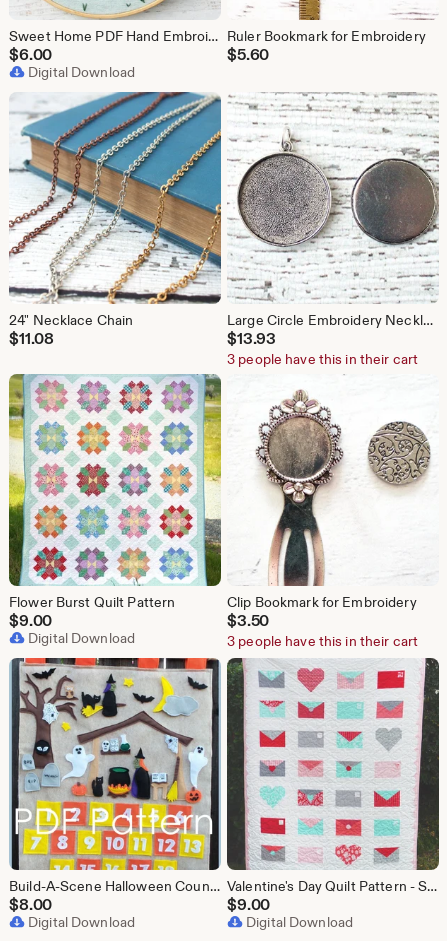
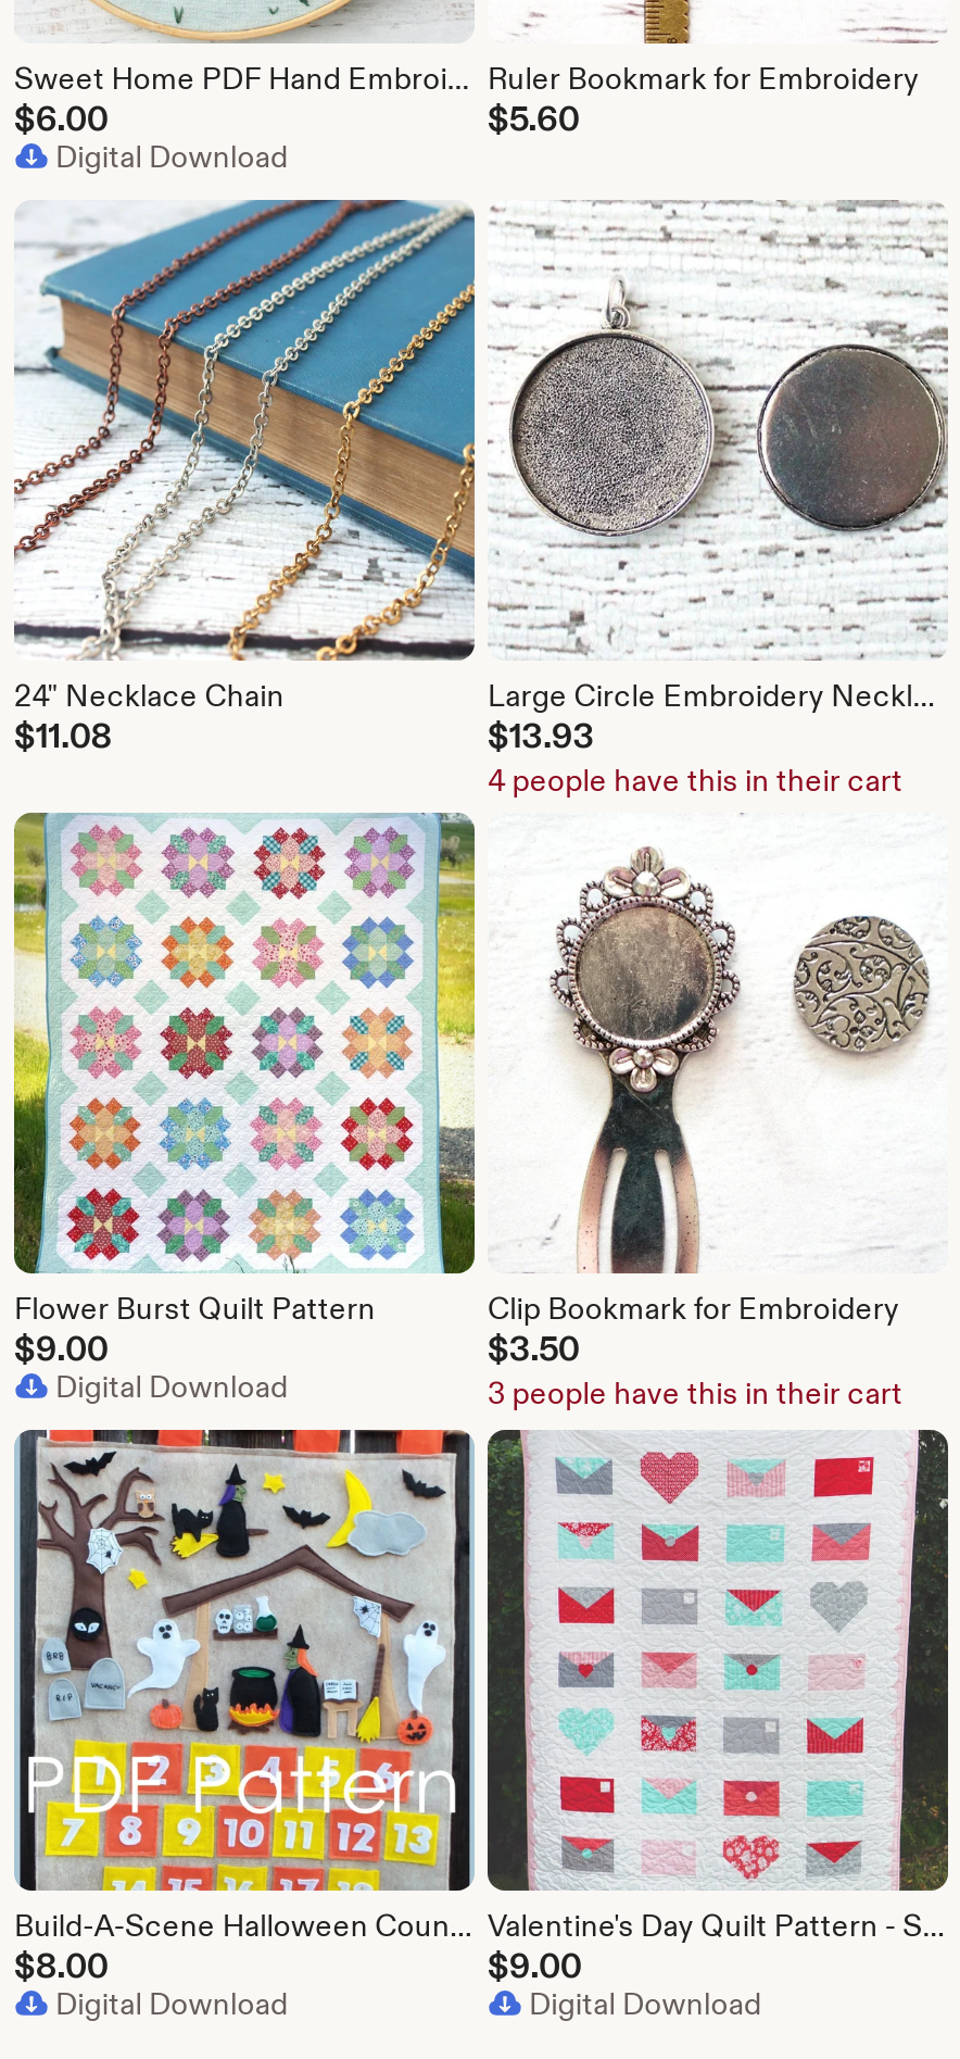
[227,350,418,368] 3 people have this in their cart -> [488,761,903,800] 4 people have this in their cart

